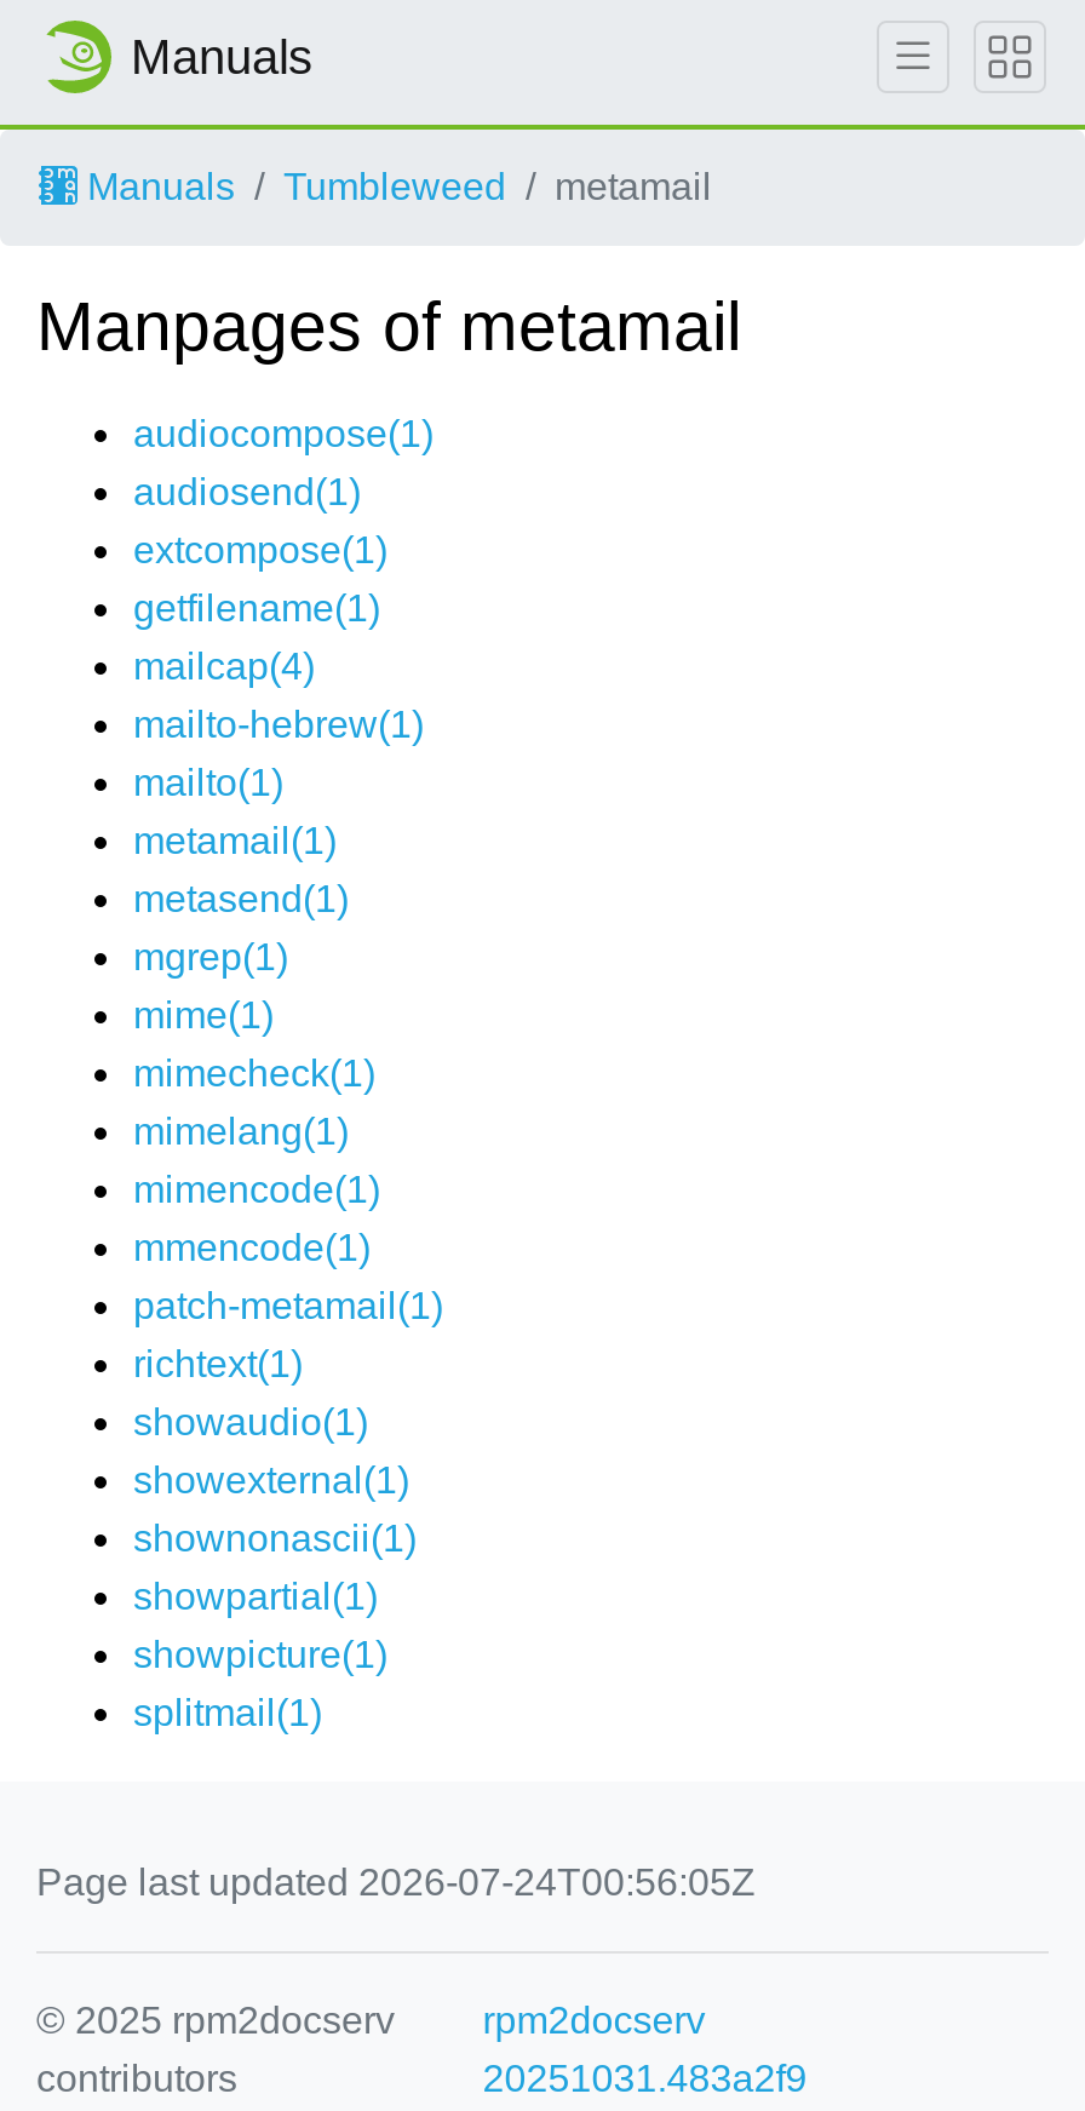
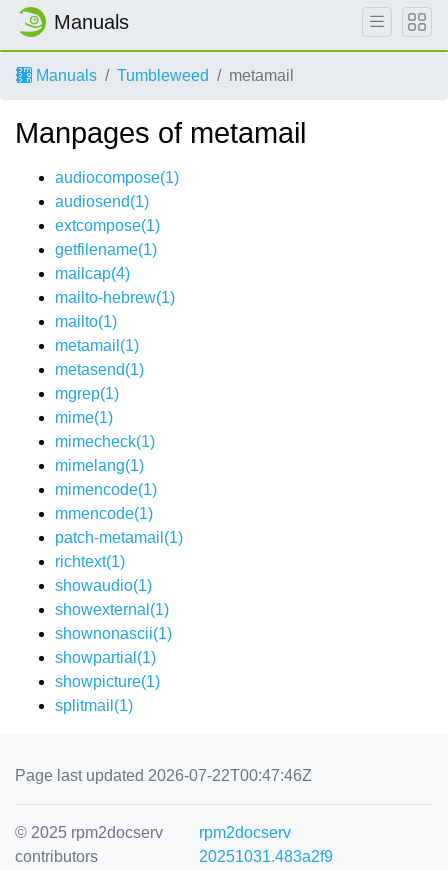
[36,1862,756,1903] Page last updated 2026-07-24T00:56:05Z -> [15,767,312,784] Page last updated 2026-07-22T00:47:46Z

